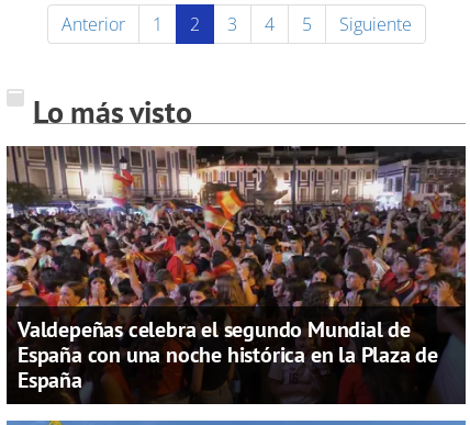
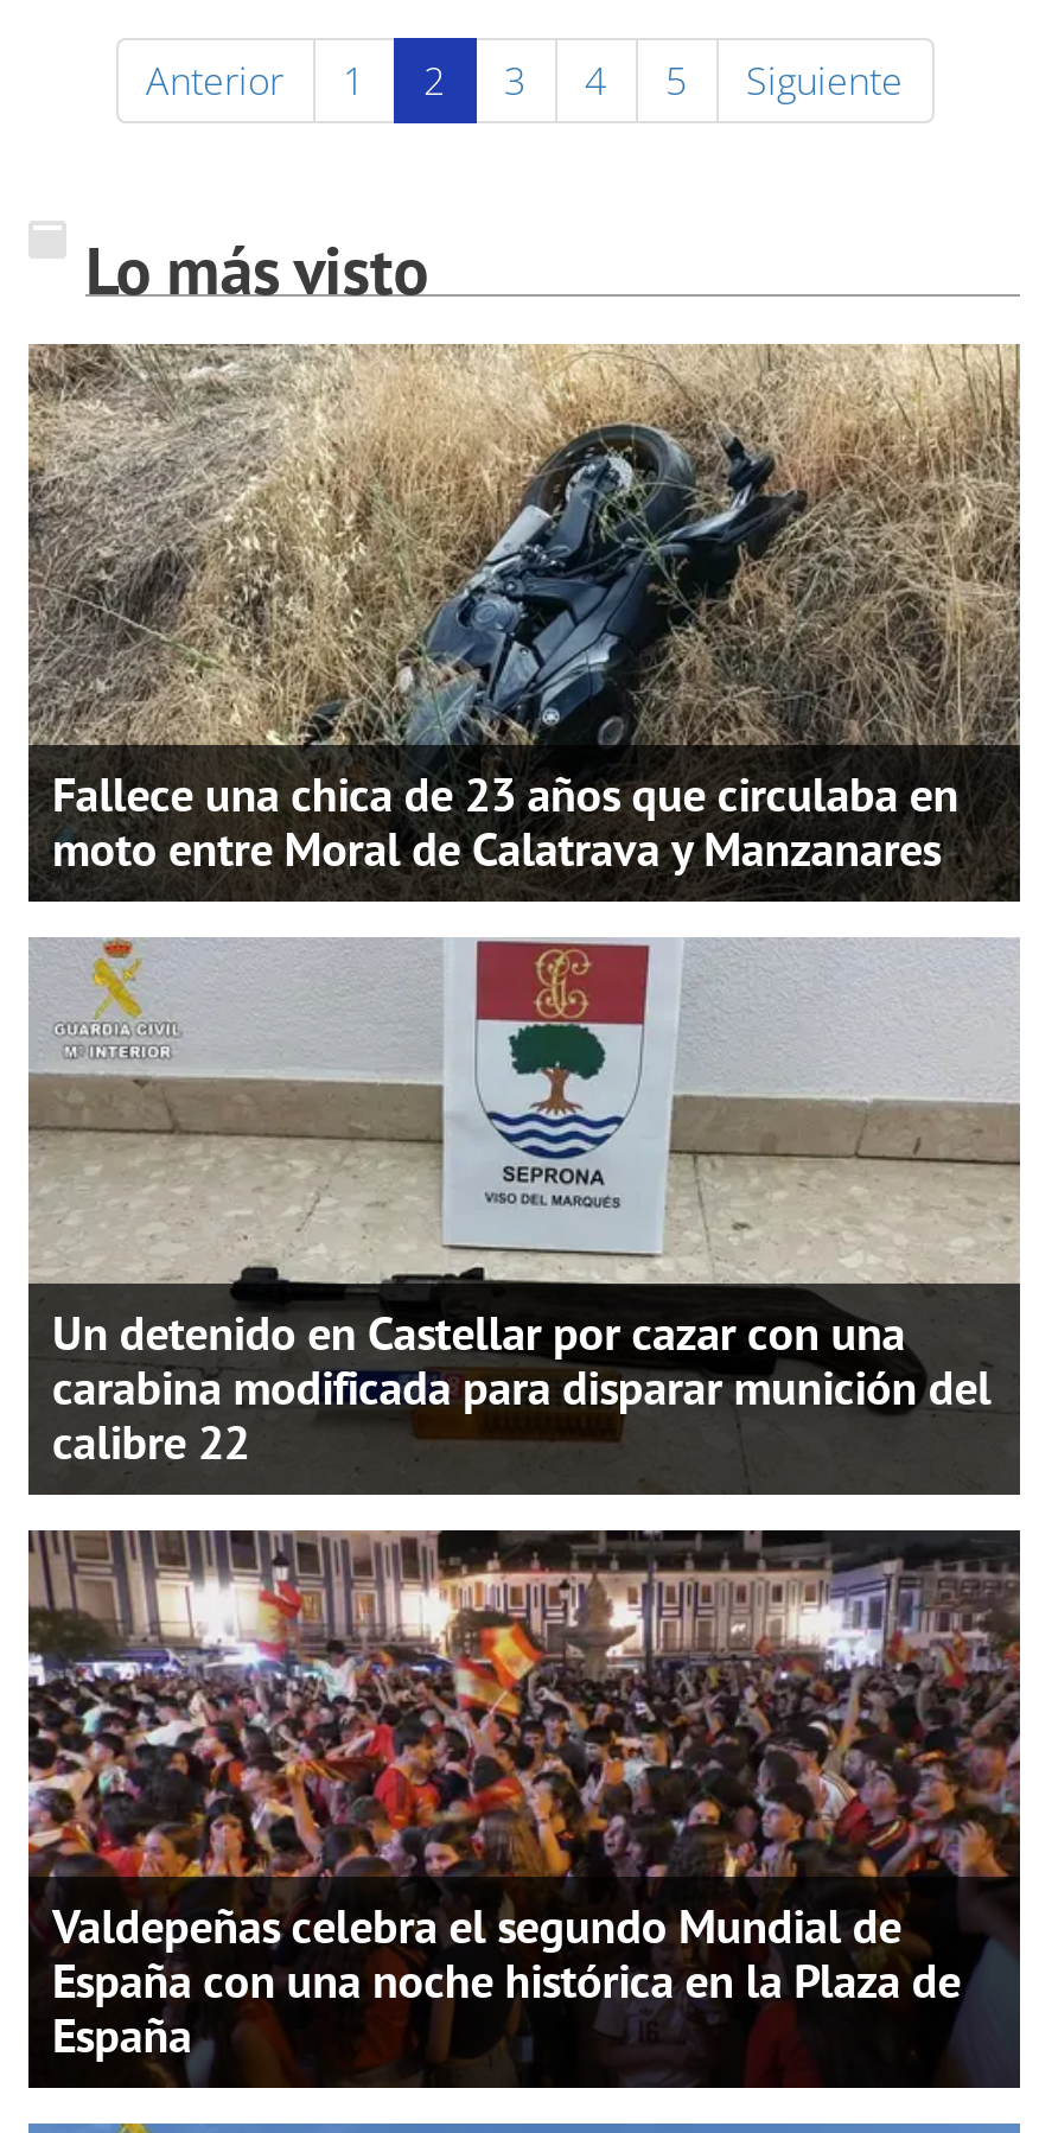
none -> [26,342,1022,880] [image] | Fallece una chica de 23 años que circulaba en | moto entre Moral de Calatrava y Manzanares
none -> [26,937,1022,1474] [image] | Un detenido en Castellar por cazar con una | carabina modificada para disparar munición del | calibre 22

